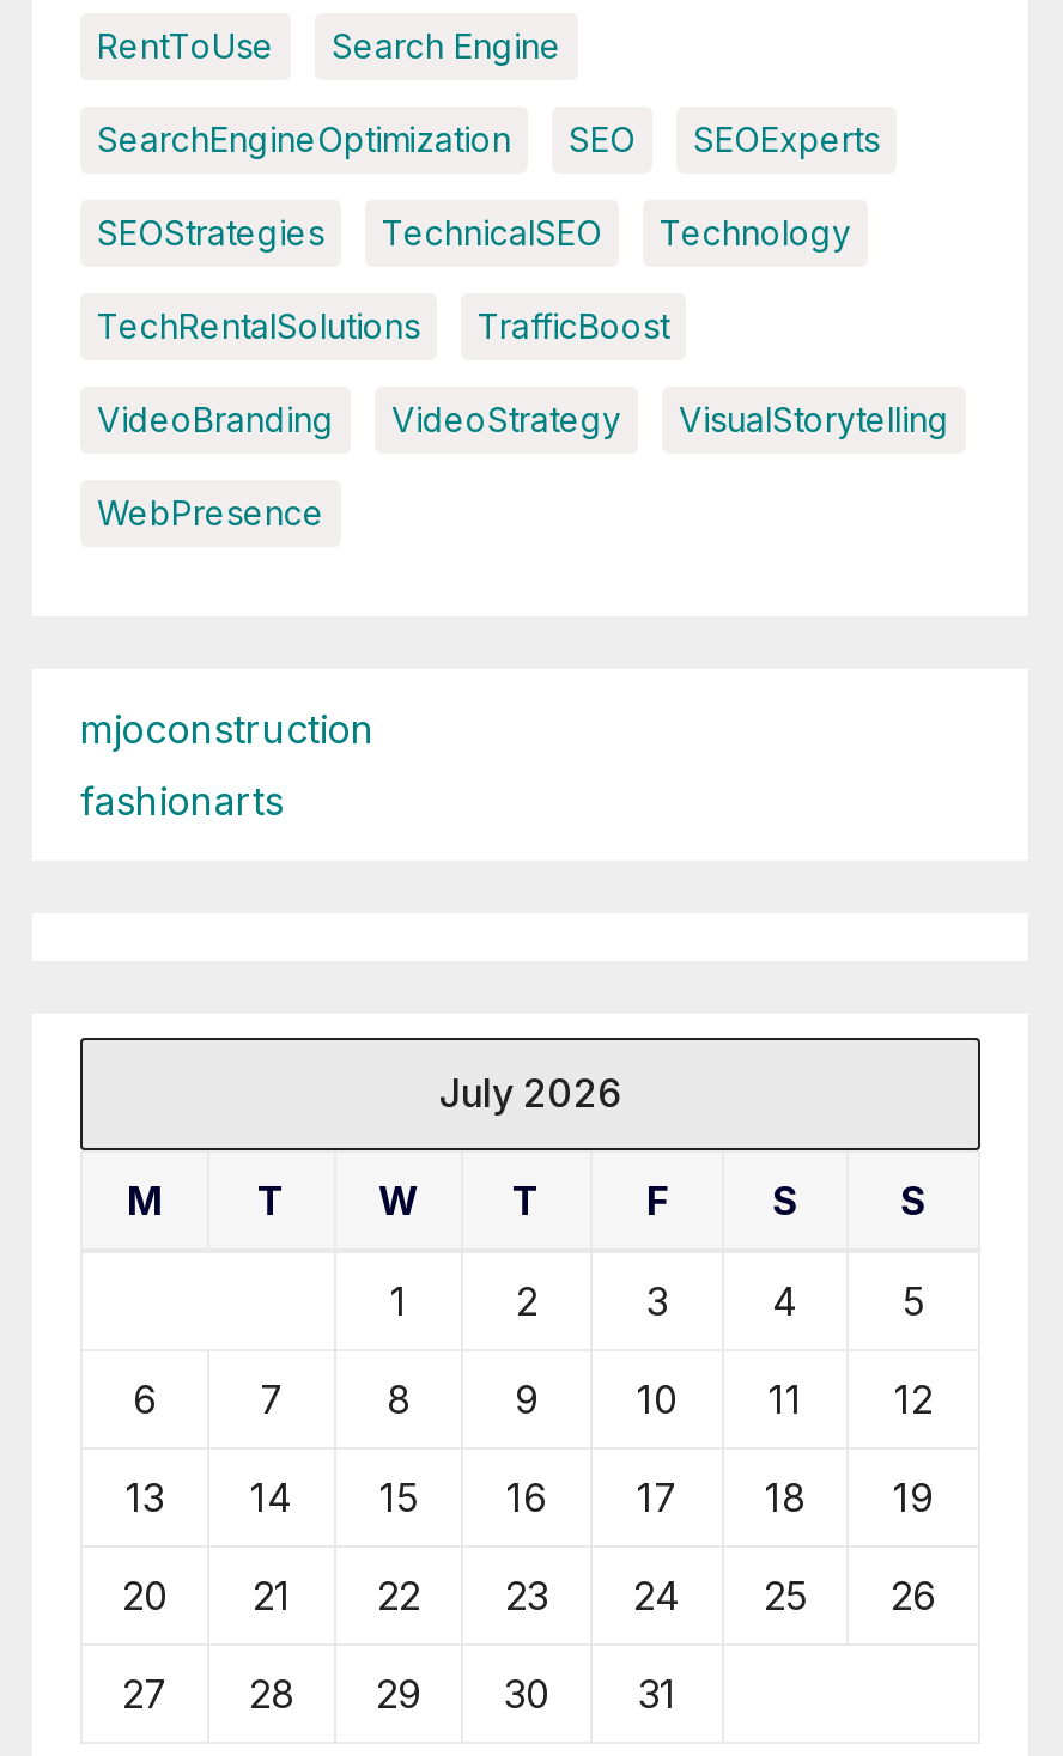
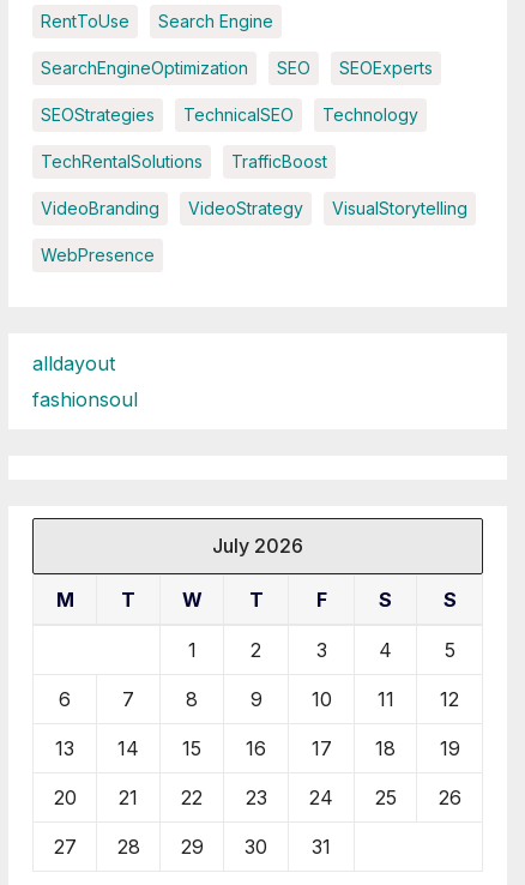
[80,704,375,752] mjoconstruction -> [32,352,115,376] alldayout
[80,776,284,824] fashionarts -> [32,388,138,412] fashionsoul

